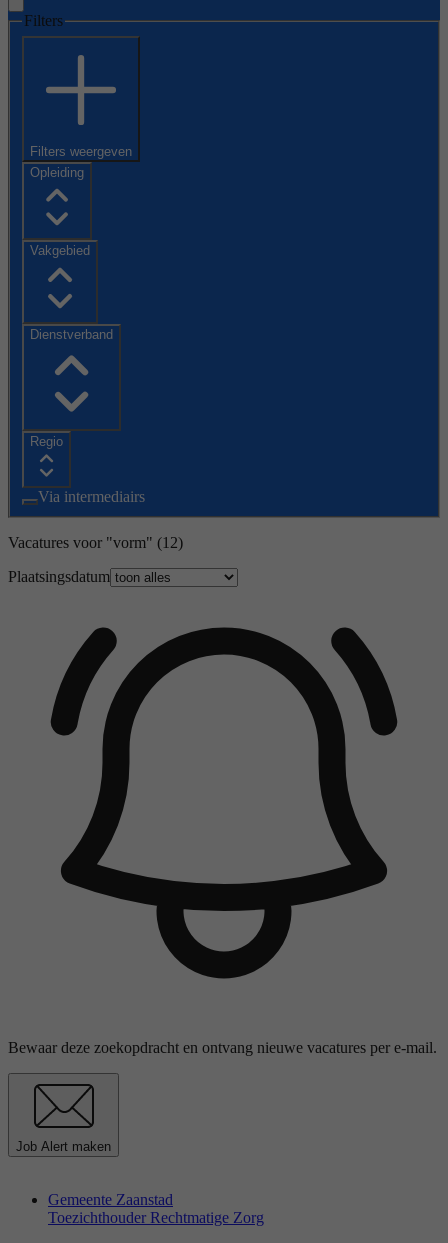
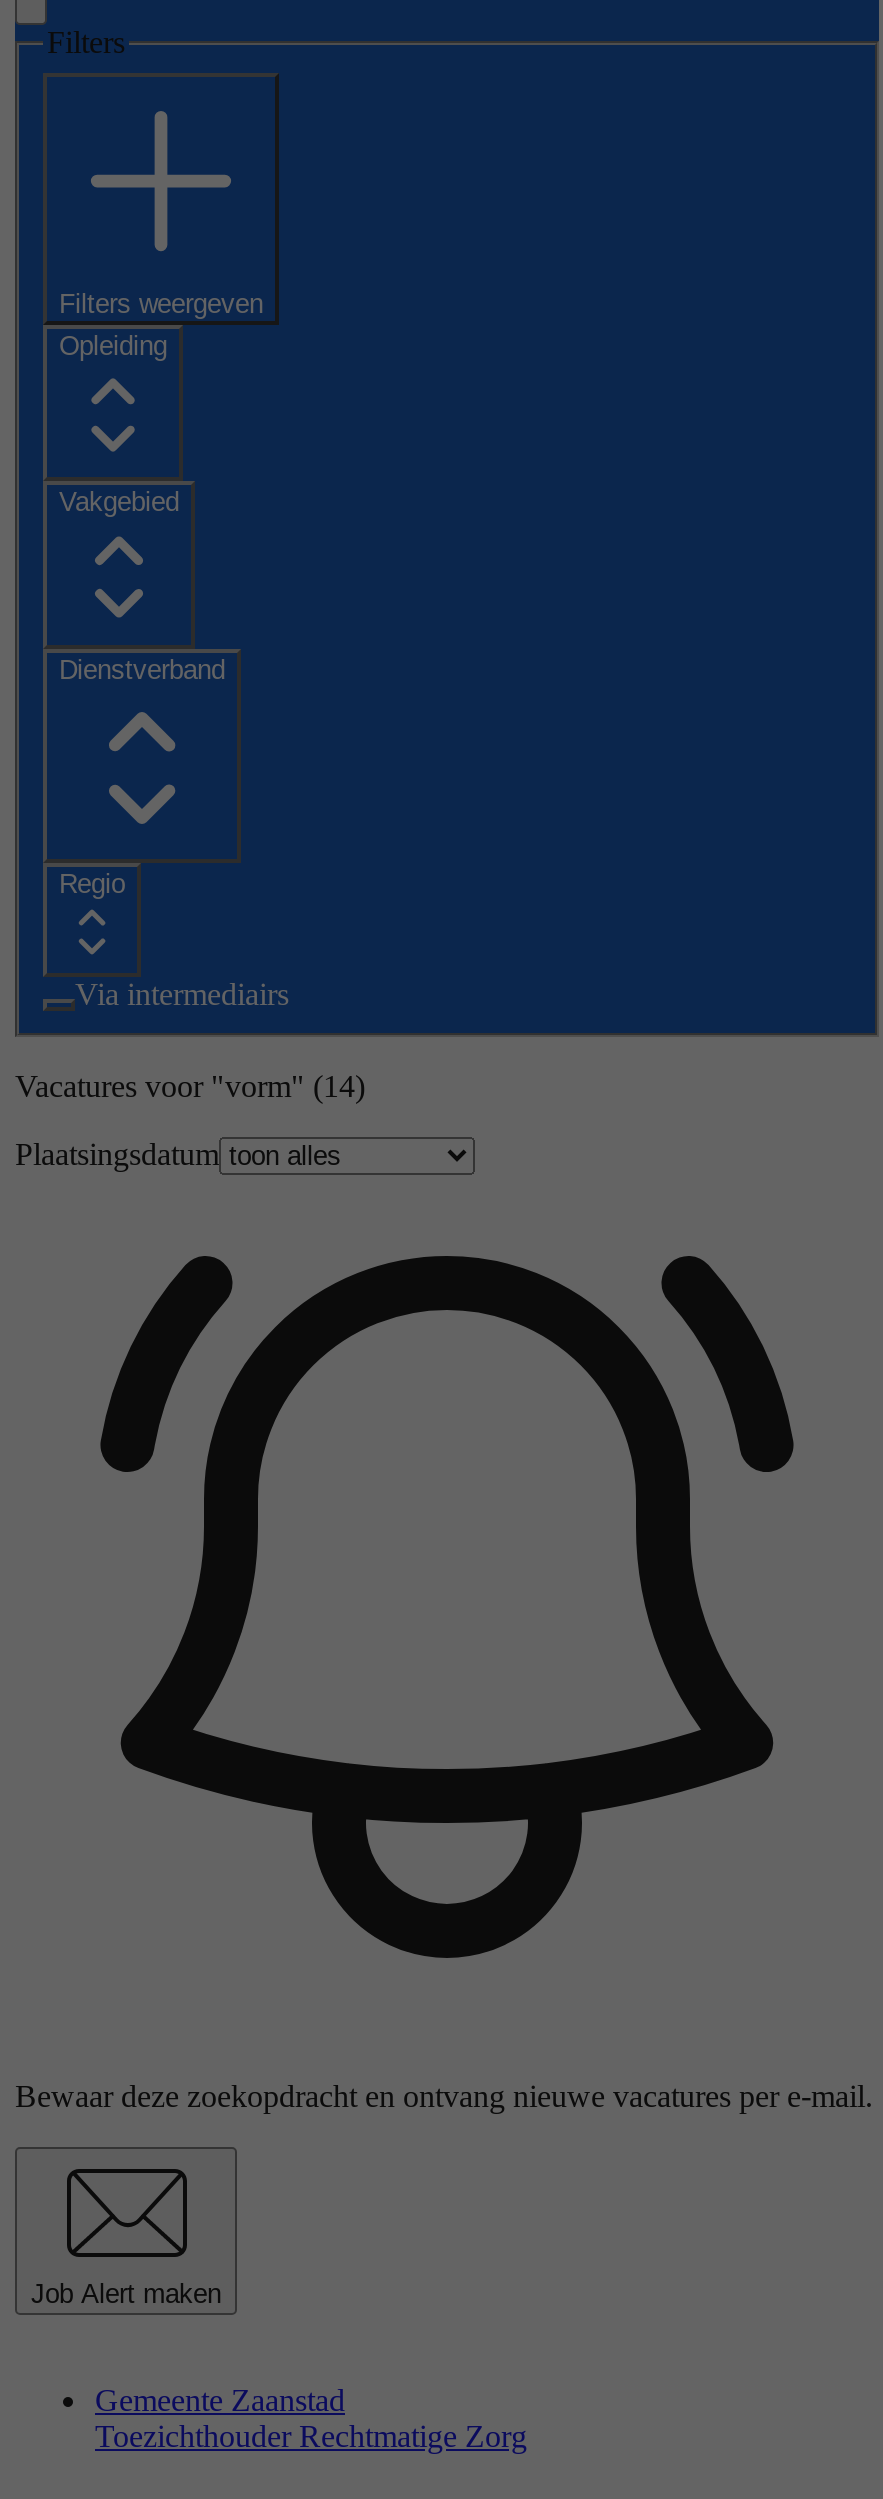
[8,534,183,551] Vacatures voor "vorm" (12) -> [15,1069,365,1103] Vacatures voor "vorm" (14)

